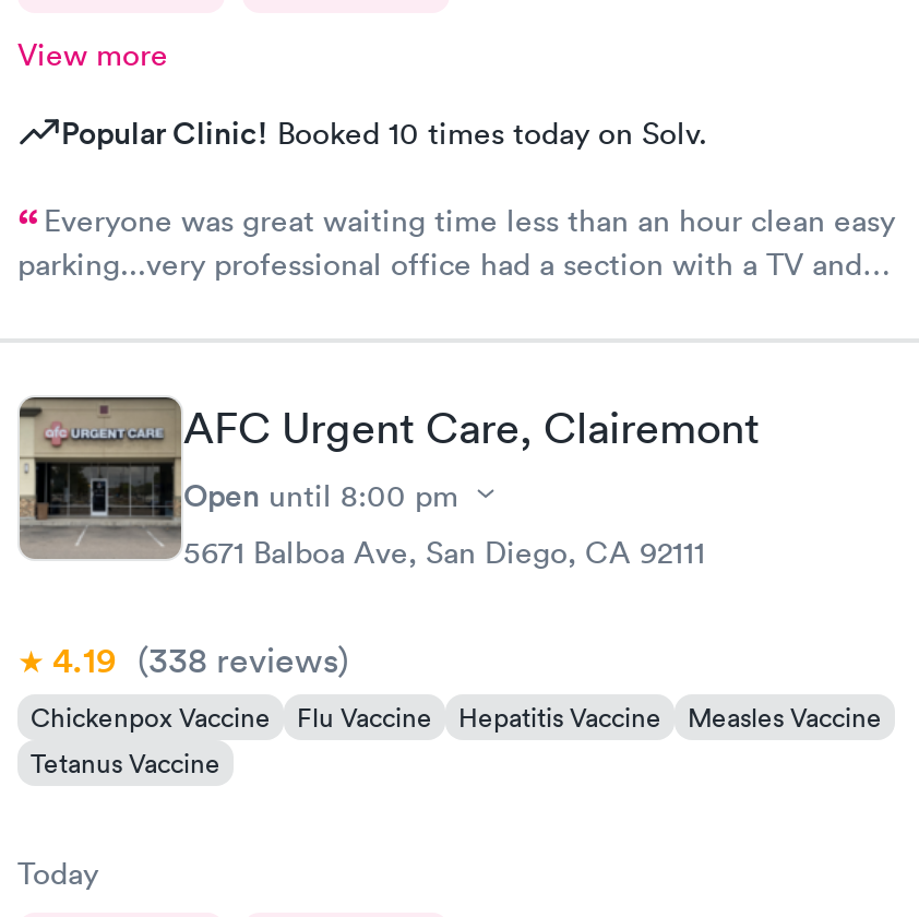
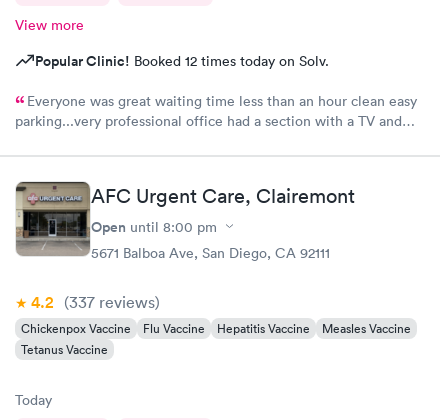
[61,111,707,155] Popular Clinic! Booked 10 times today on Solv. -> [35,51,329,71] Popular Clinic! Booked 12 times today on Solv.
[52,636,349,682] 4.19 (338 reviews) -> [31,291,160,312] 4.2 (337 reviews)

